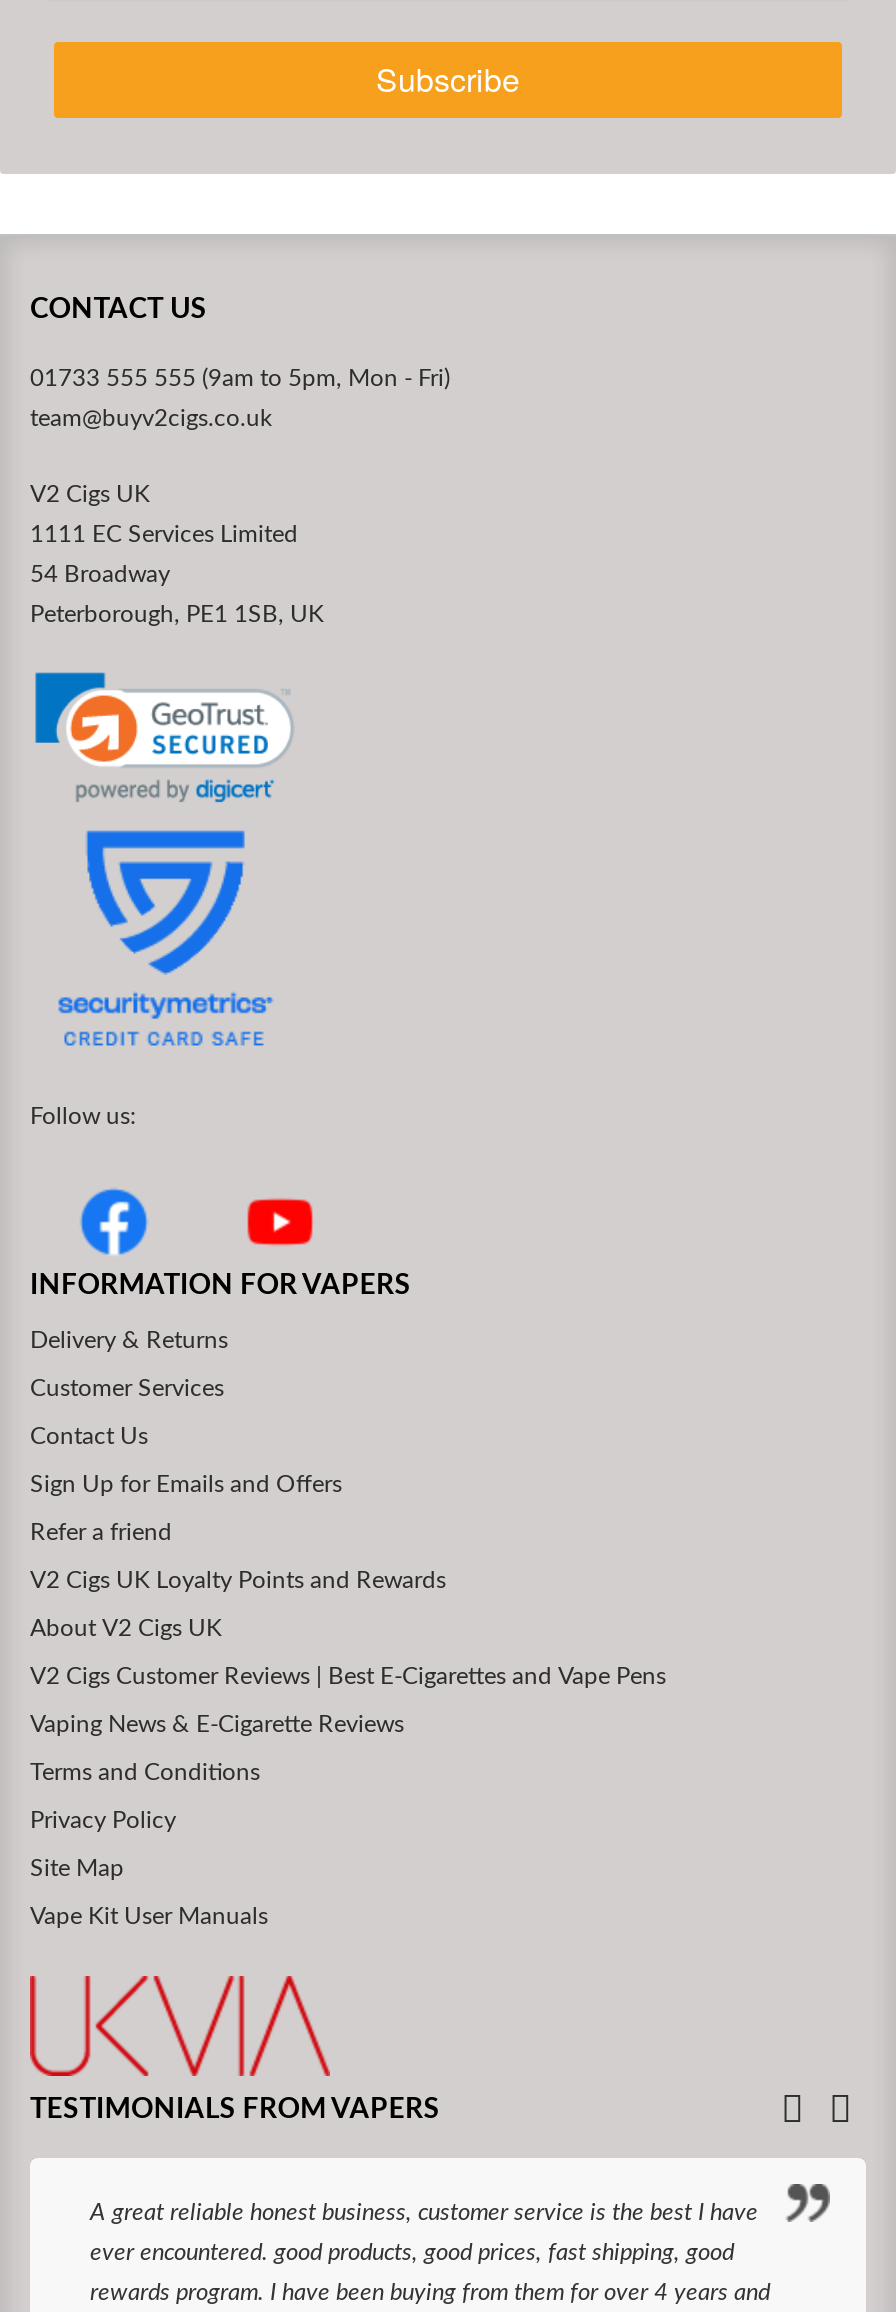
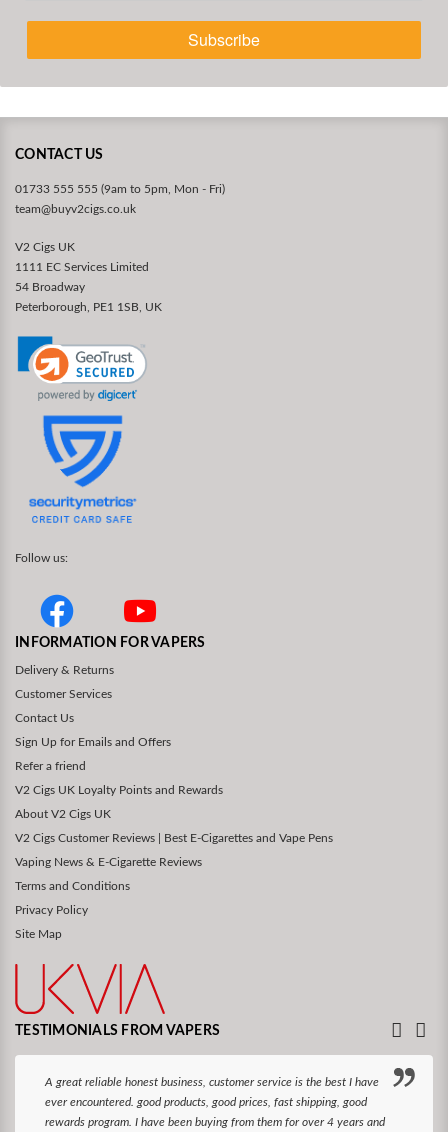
[30,1904,268,1928] Vape Kit User Manuals -> none

